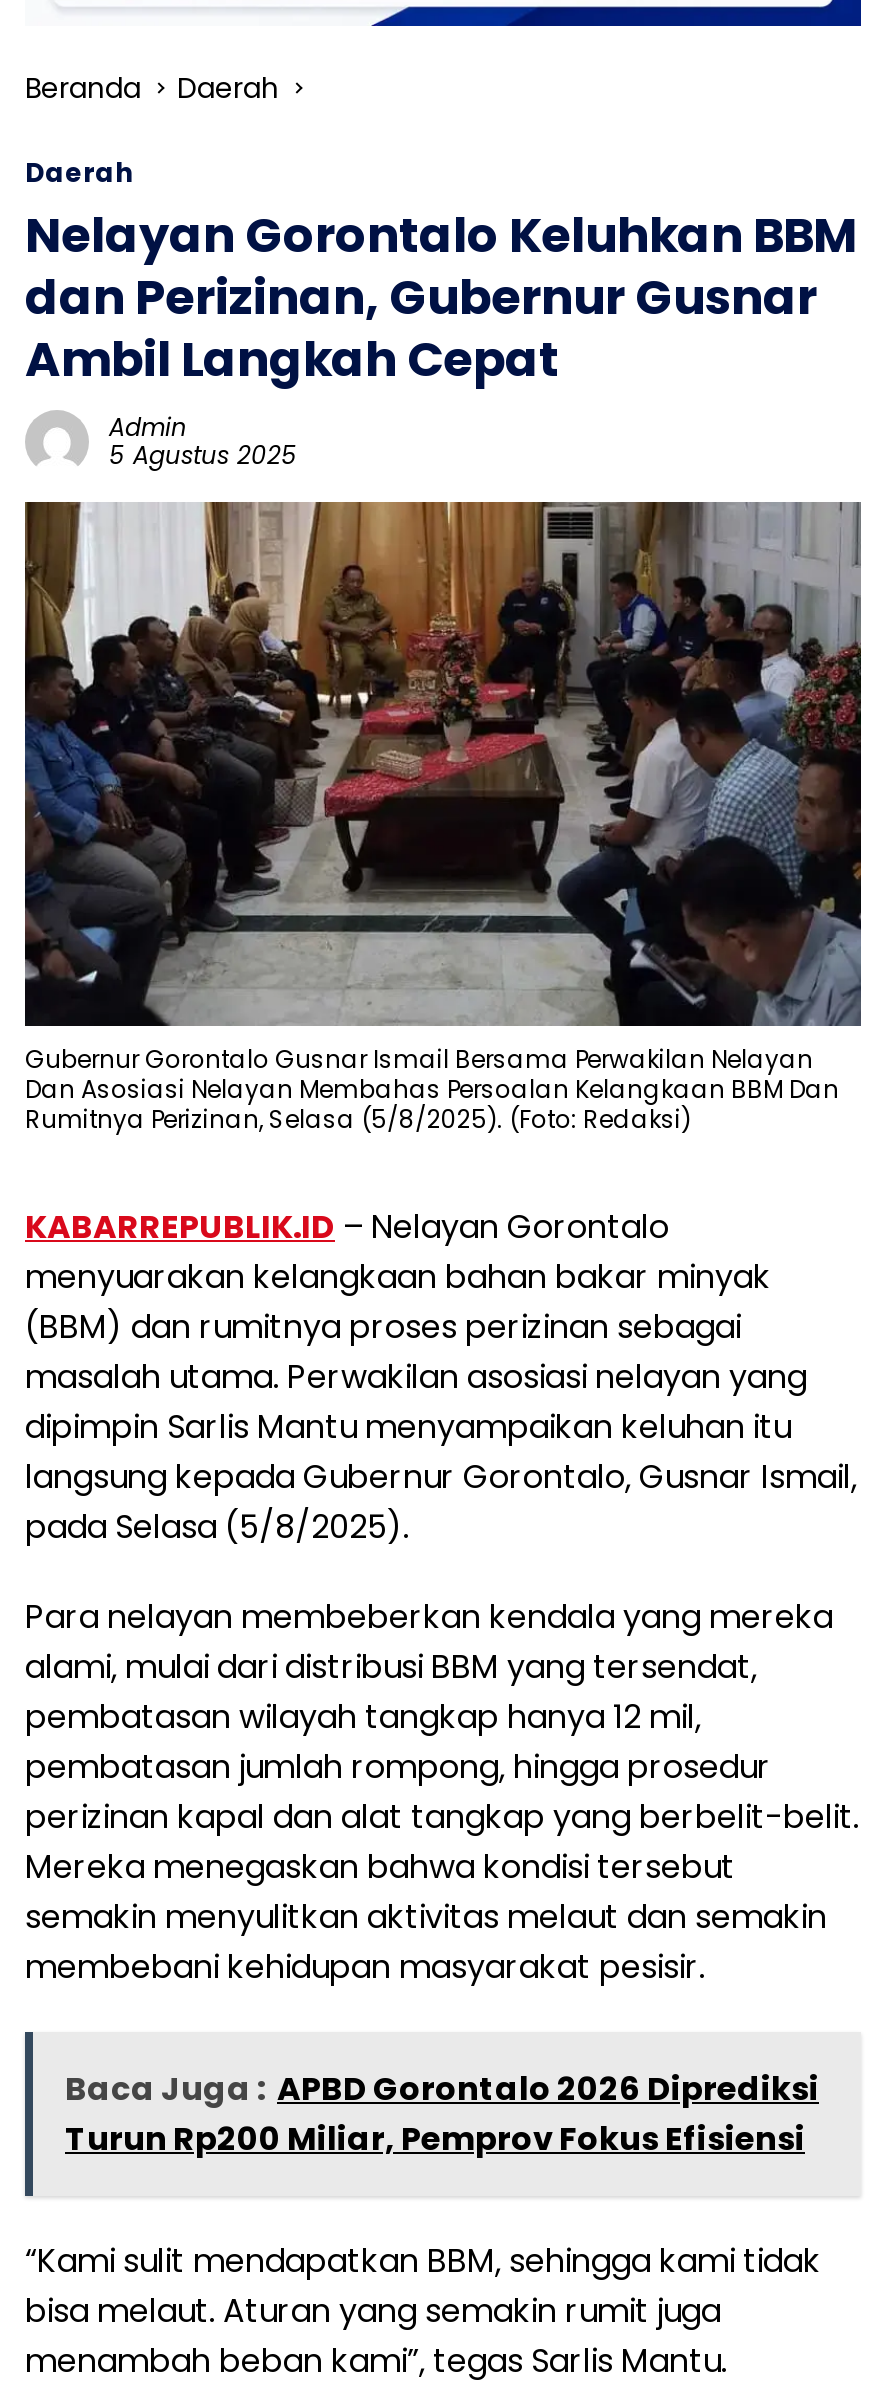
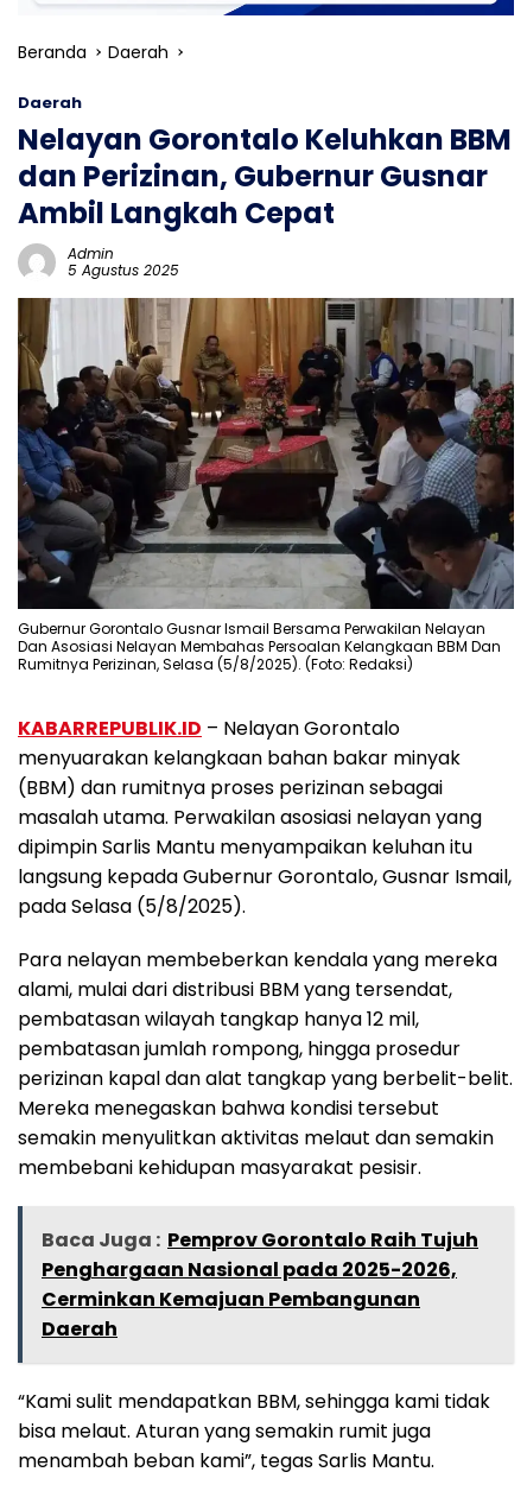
[65,2066,819,2162] Baca Juga : APBD Gorontalo 2026 Diprediksi | Turun Rp200 Miliar, Pemprov Fokus Efisiensi -> [42,1227,478,1343] Baca Juga : Pemprov Gorontalo Raih Tujuh | Penghargaan Nasional pada 2025-2026, | Cerminkan Kemajuan Pembangunan | Daerah

